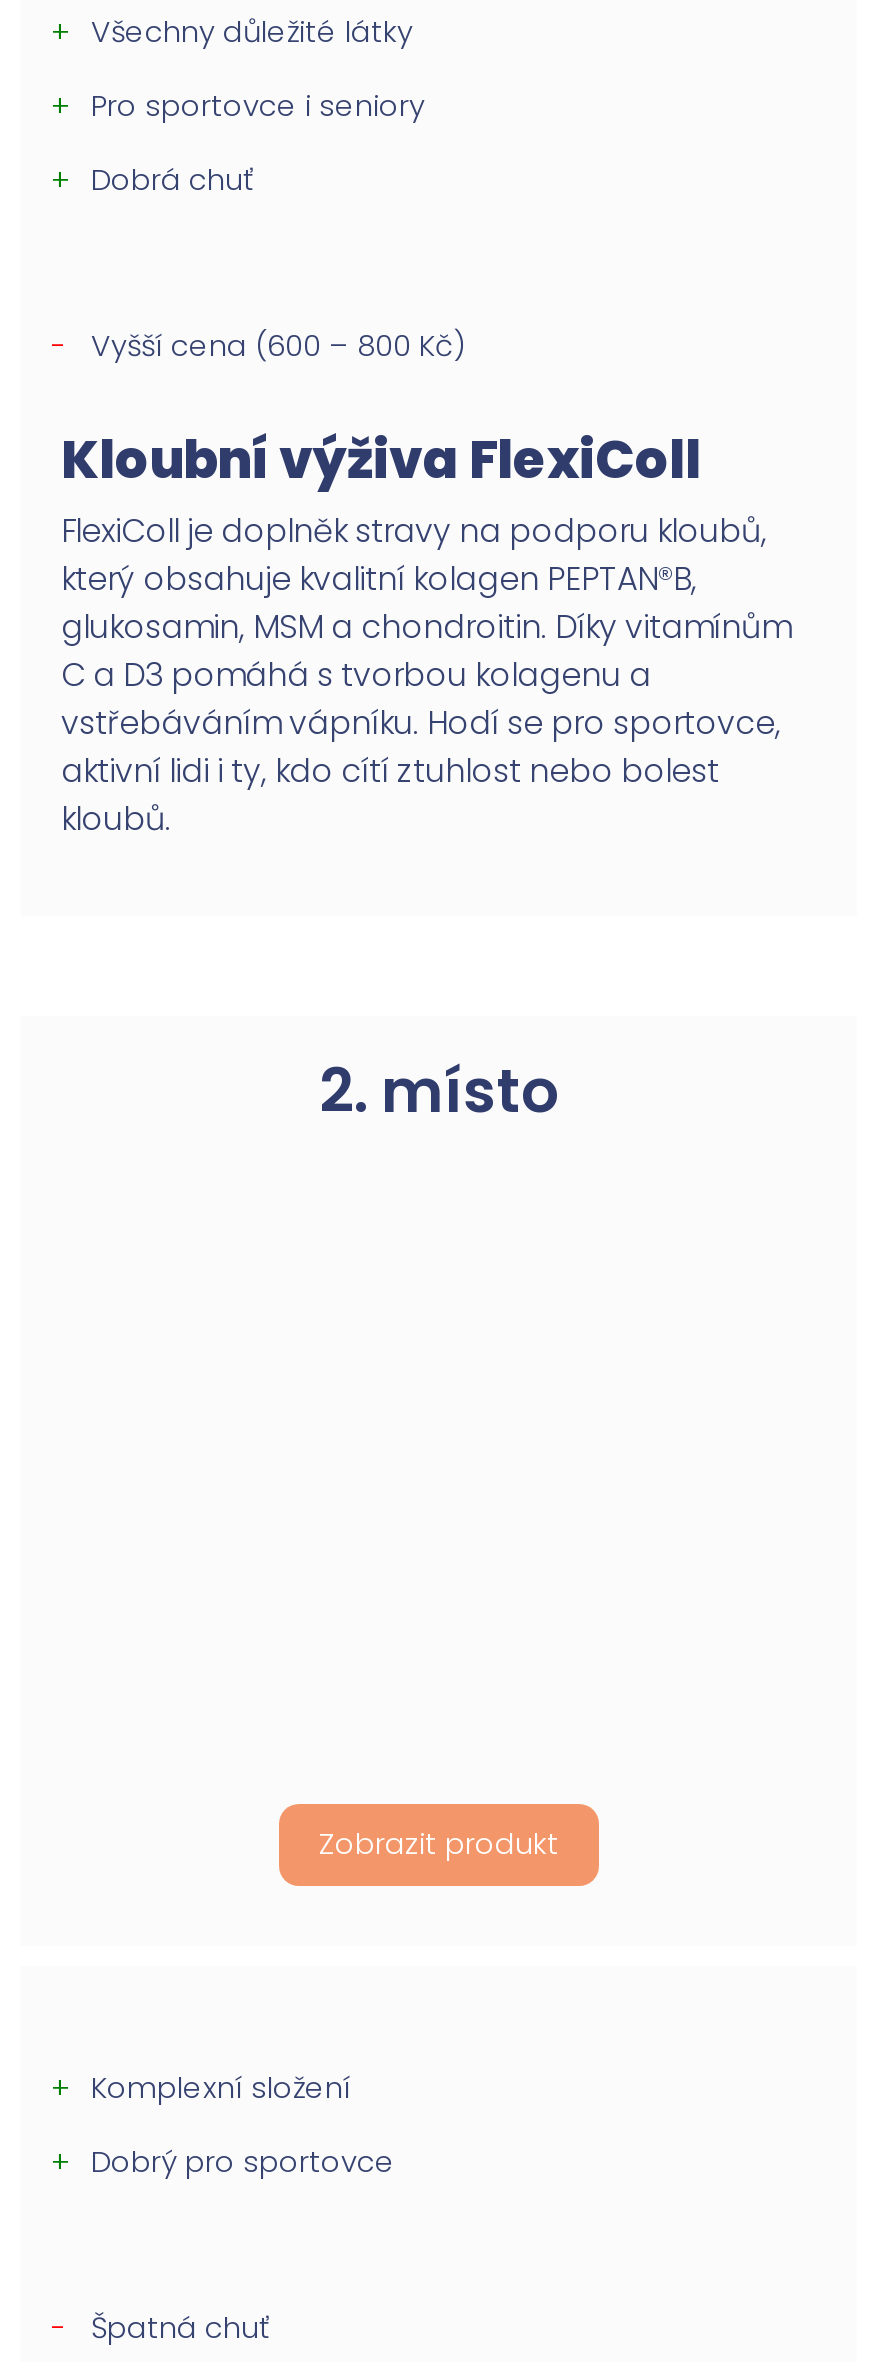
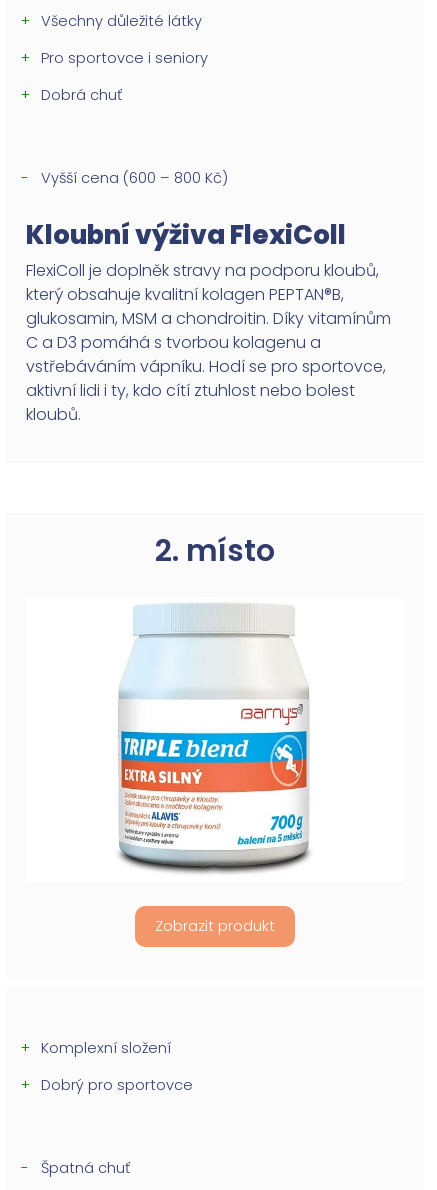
none -> [118,603,310,874] [image]

